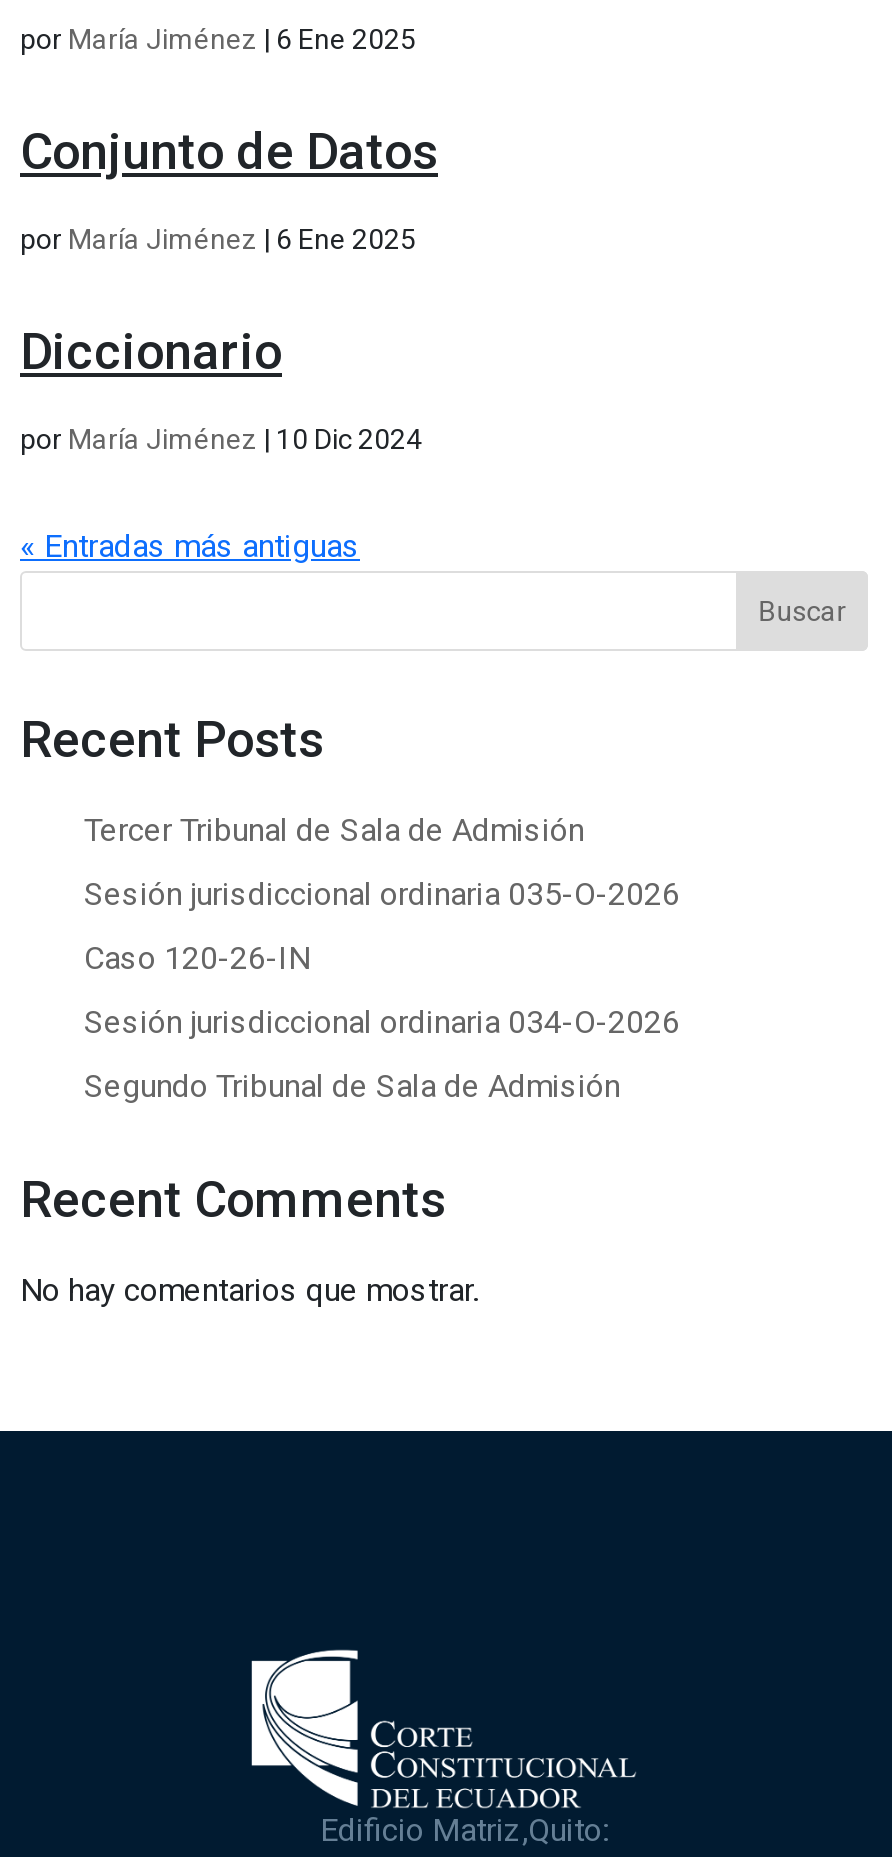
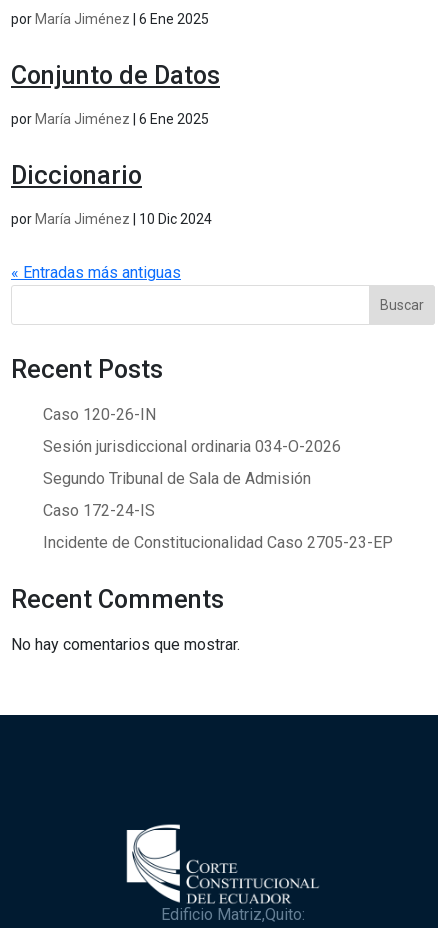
[84,811,680,913] Tercer Tribunal de Sala de Admisión | Sesión jurisdiccional ordinaria 035-O-2026 -> none
moved [84,939,680,1105] -> [43,405,341,488]: Caso 120-26-IN | Sesión jurisdiccional ordinaria 034-O-2026 | Segundo Tribunal de Sala de Admisión
none -> [43,501,393,552] Caso 172-24-IS | Incidente de Constitucionalidad Caso 2705-23-EP

